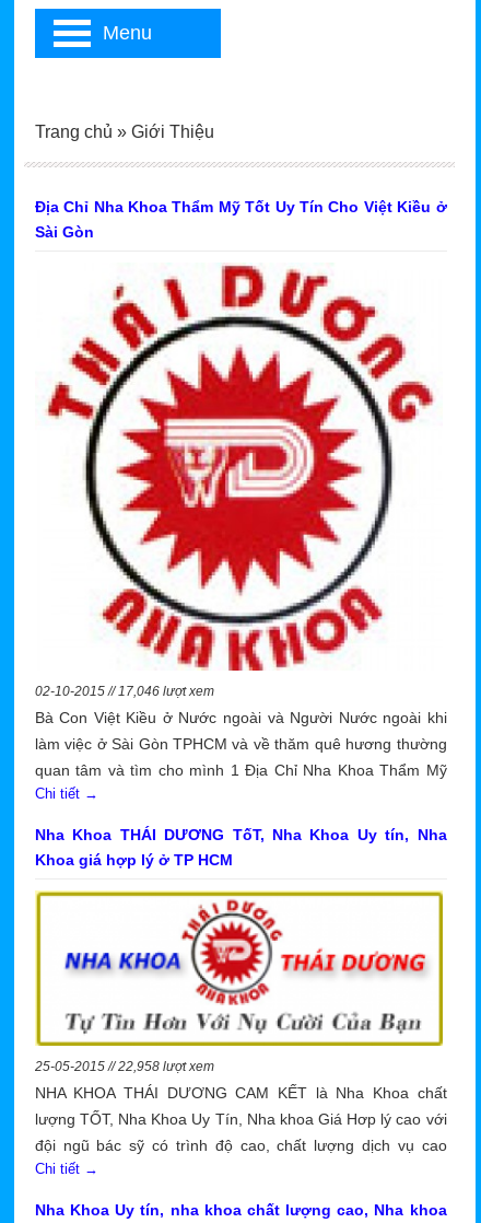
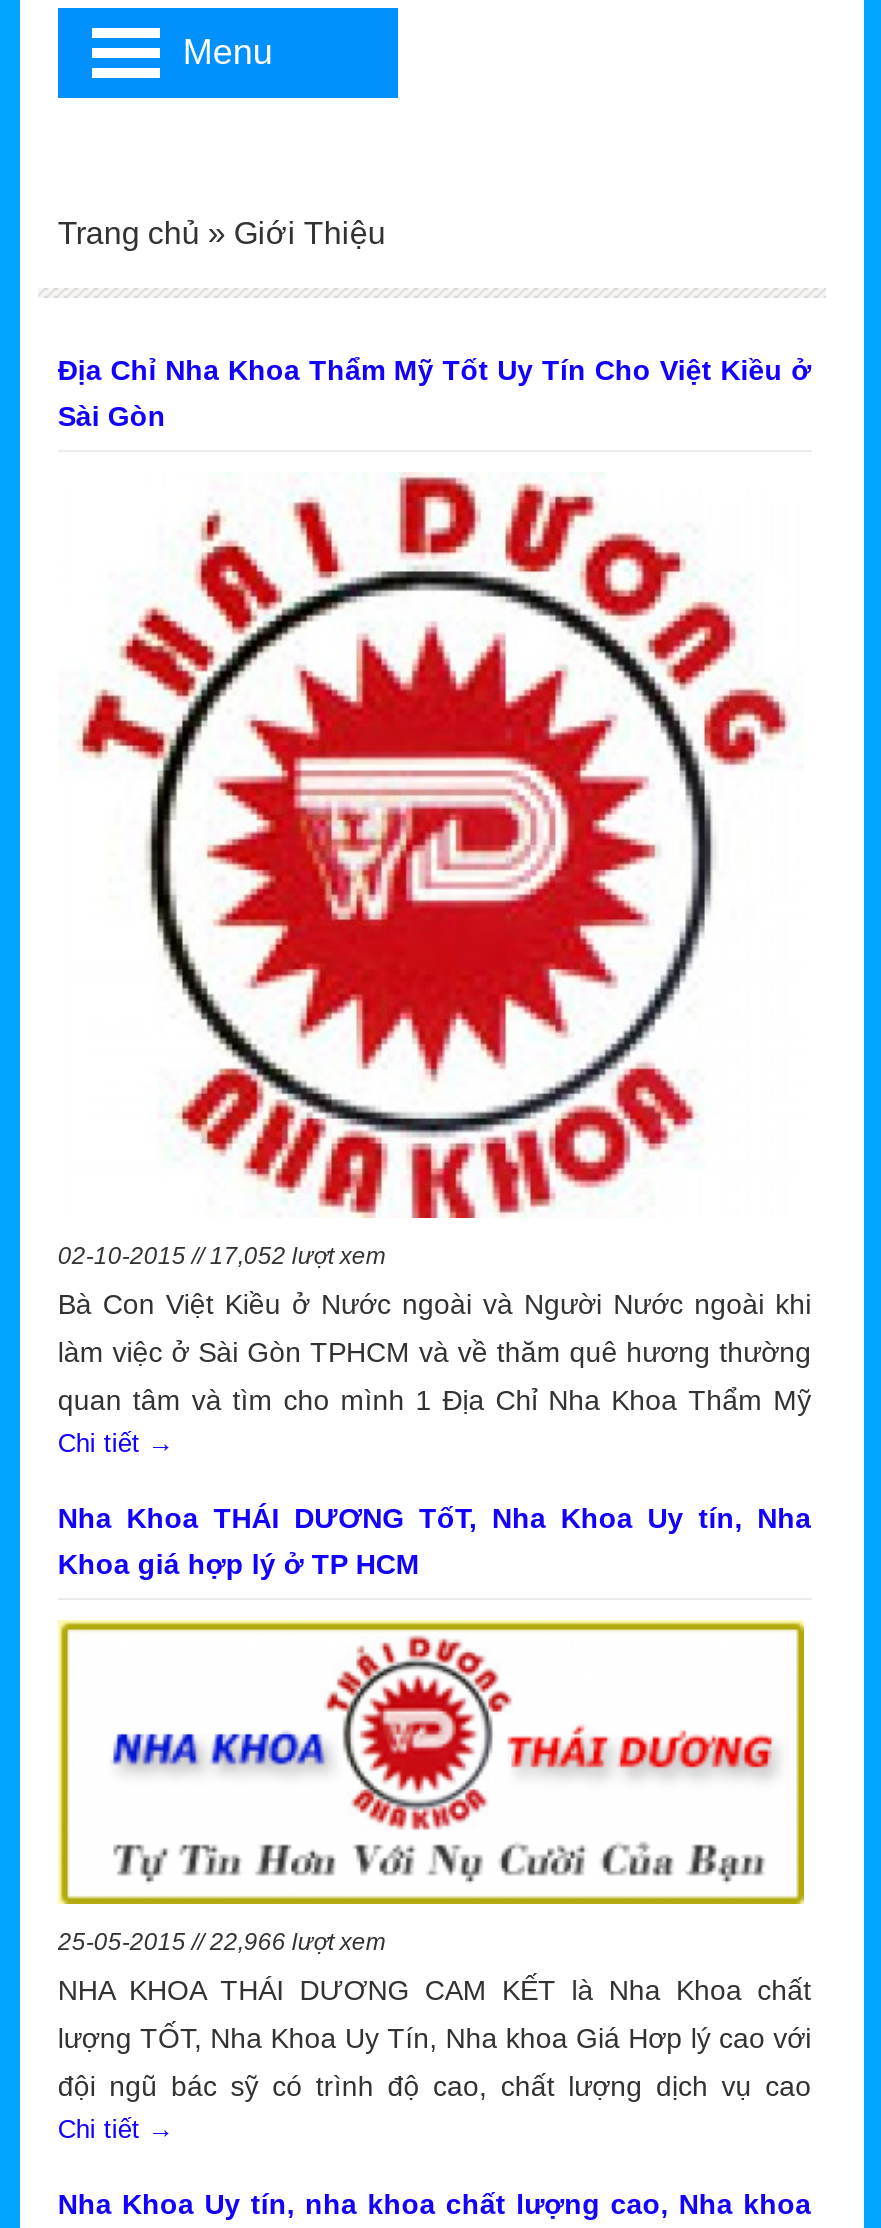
[35,684,214,699] 02-10-2015 // 17,046 lượt xem -> [58,1242,386,1270] 02-10-2015 // 17,052 lượt xem
[35,1059,214,1075] 25-05-2015 // 22,958 lượt xem -> [58,1929,386,1957] 25-05-2015 // 22,966 lượt xem

